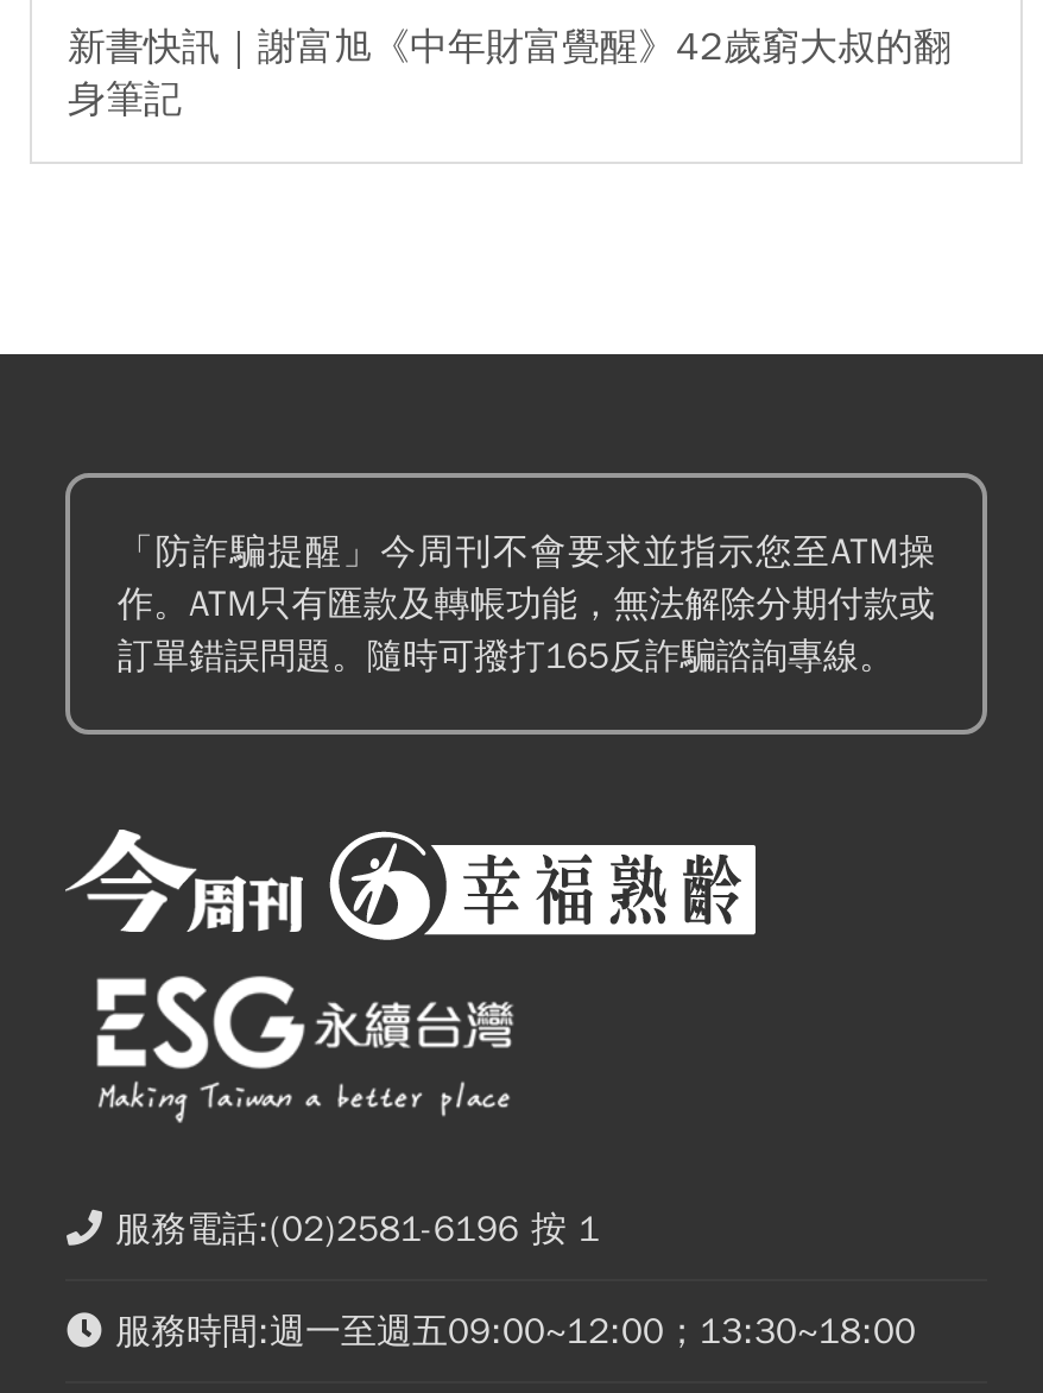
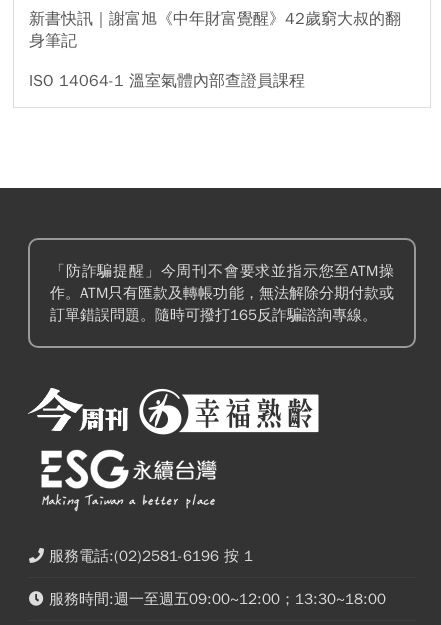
none -> [29,71,305,91] ISO 14064-1 溫室氣體內部查證員課程

